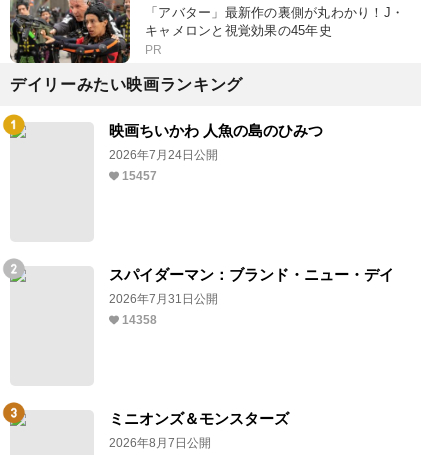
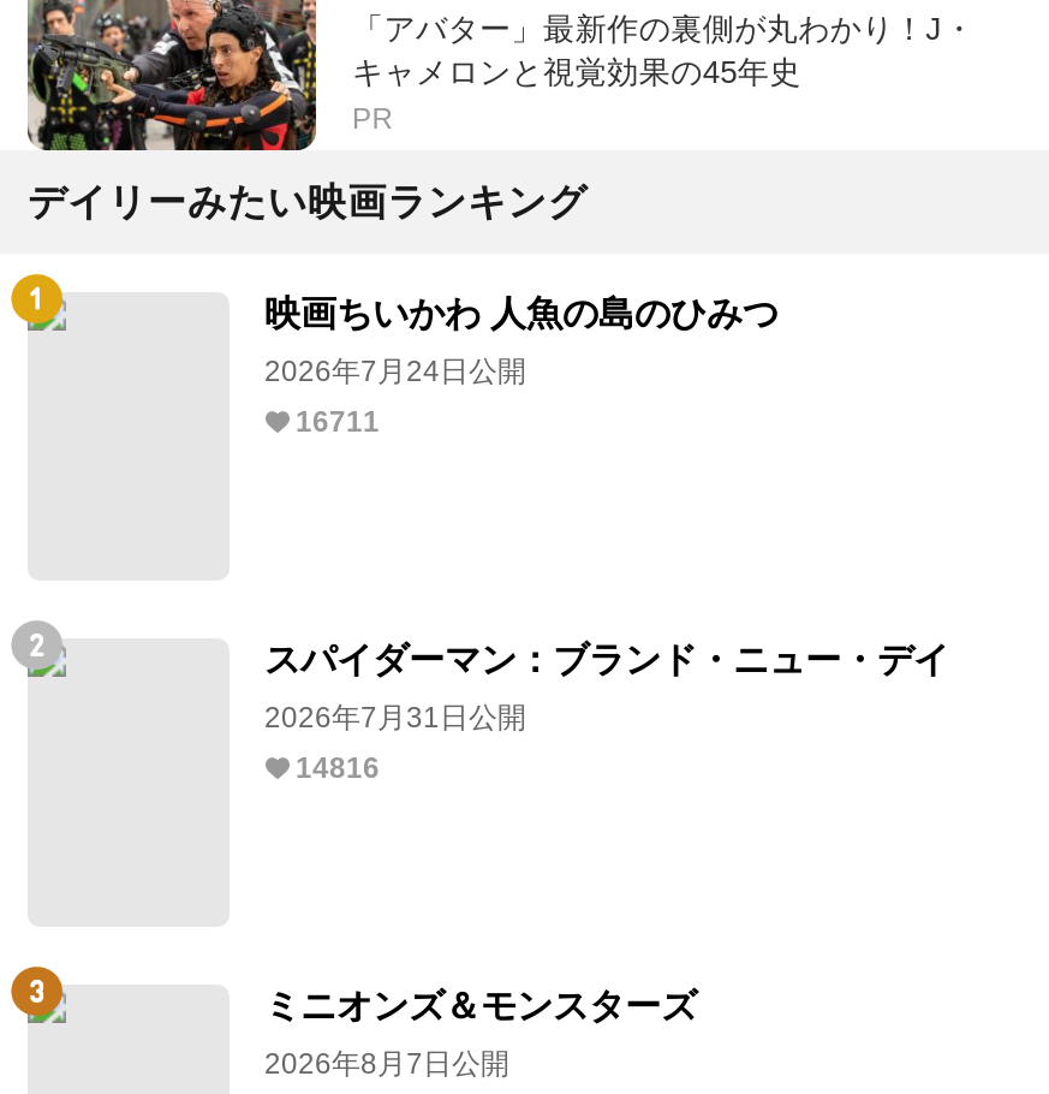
[121,168,156,182] 15457 -> [296,405,380,439] 16711
[121,312,156,326] 14358 -> [296,751,380,785] 14816

